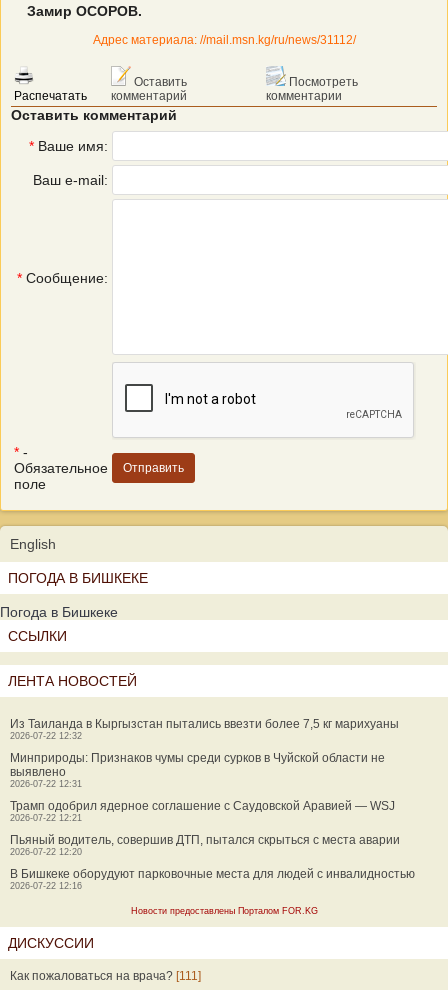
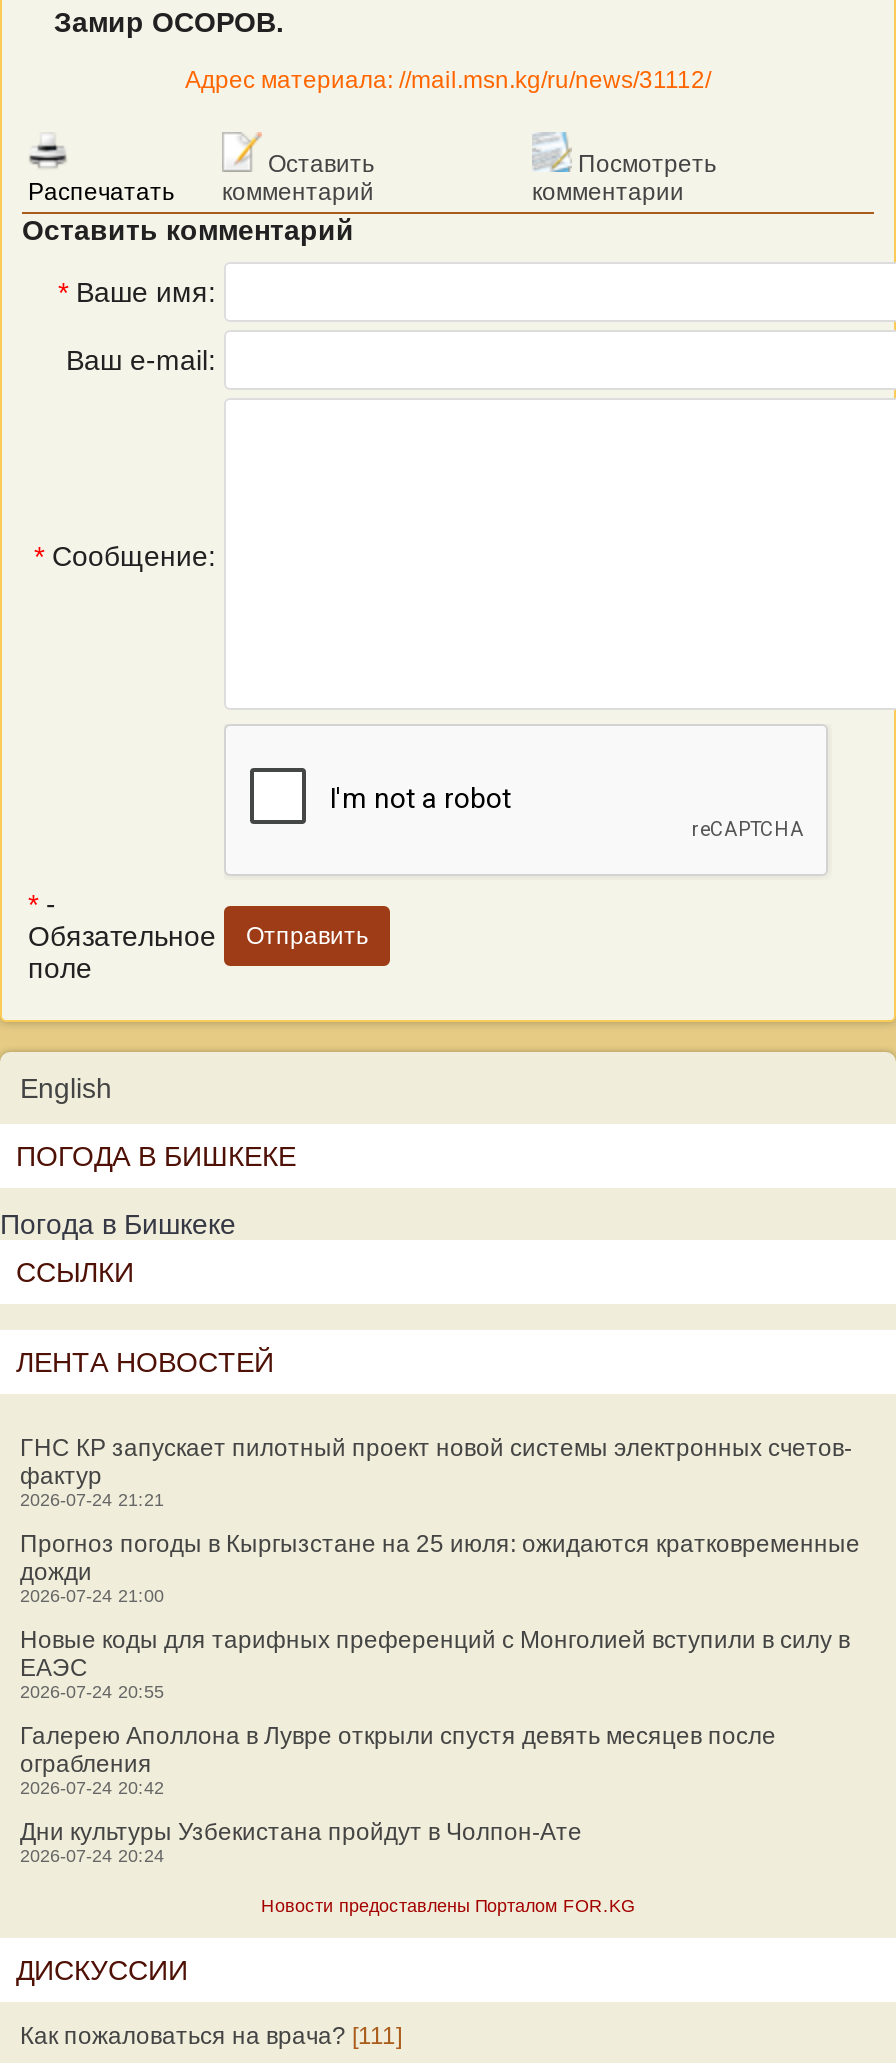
[10,717,399,741] Из Таиланда в Кыргызстан пытались ввезти более 7,5 кг марихуаны | 2026-07-22 12:32 -> [20,1434,852,1510] ГНС КР запускает пилотный проект новой системы электронных счетов- | фактур | 2026-07-24 21:21
[10,751,385,789] Минприроды: Признаков чумы среди сурков в Чуйской области не | выявлено | 2026-07-22 12:31 -> [20,1530,860,1606] Прогноз погоды в Кыргызстане на 25 июля: ожидаются кратковременные | дожди | 2026-07-24 21:00
[10,799,395,823] Трамп одобрил ядерное соглашение с Саудовской Аравией — WSJ | 2026-07-22 12:21 -> [20,1626,850,1702] Новые коды для тарифных преференций с Монголией вступили в силу в | ЕАЭС | 2026-07-24 20:55
[10,833,400,857] Пьяный водитель, совершив ДТП, пытался скрыться с места аварии | 2026-07-22 12:20 -> [20,1722,776,1798] Галерею Аполлона в Лувре открыли спустя девять месяцев после | ограбления | 2026-07-24 20:42
[10,867,415,891] В Бишкеке оборудуют парковочные места для людей с инвалидностью | 2026-07-22 12:16 -> [20,1818,582,1866] Дни культуры Узбекистана пройдут в Чолпон-Ате | 2026-07-24 20:24

